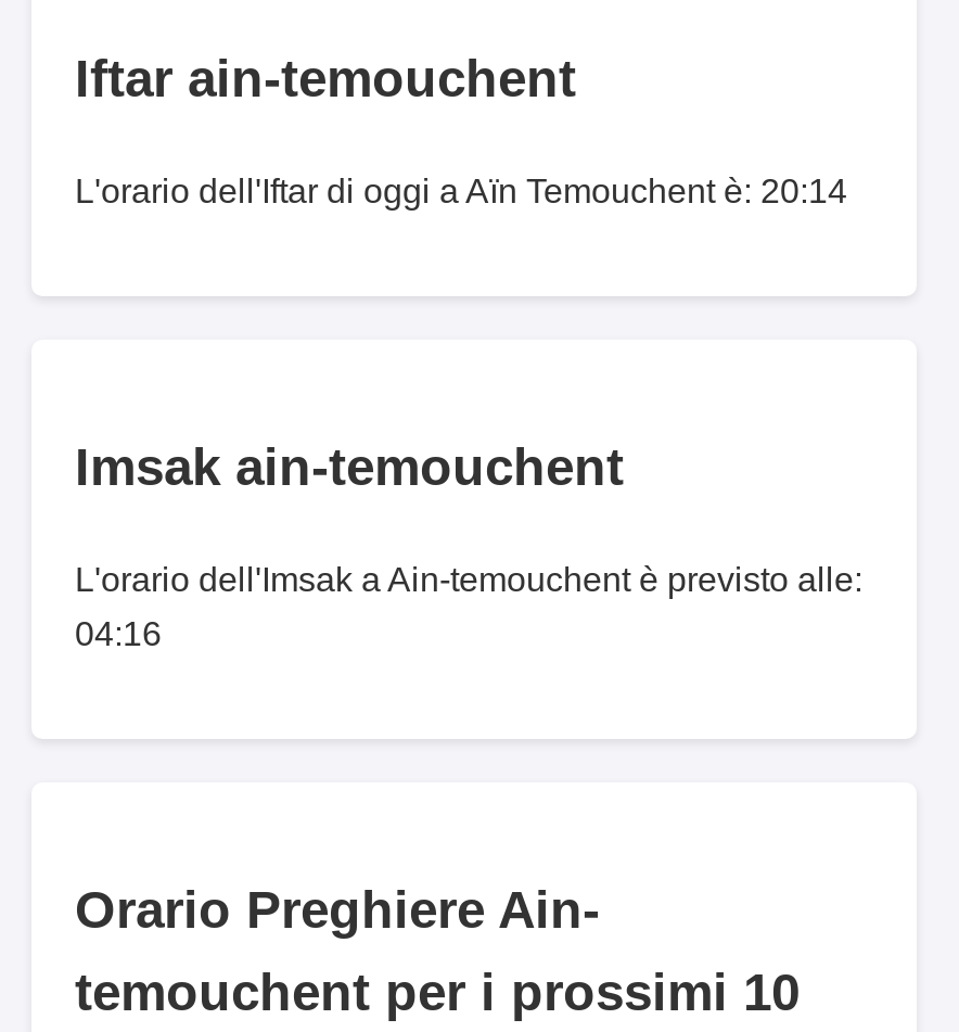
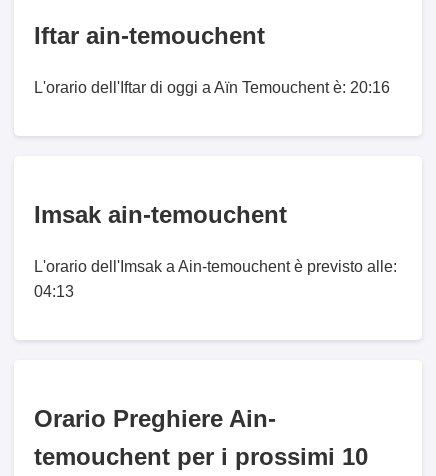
[75,173,847,210] L'orario dell'Iftar di oggi a Aïn Temouchent è: 20:14 -> [34,79,390,96] L'orario dell'Iftar di oggi a Aïn Temouchent è: 20:16
[75,615,162,652] 04:16 -> [34,283,74,300] 04:13

